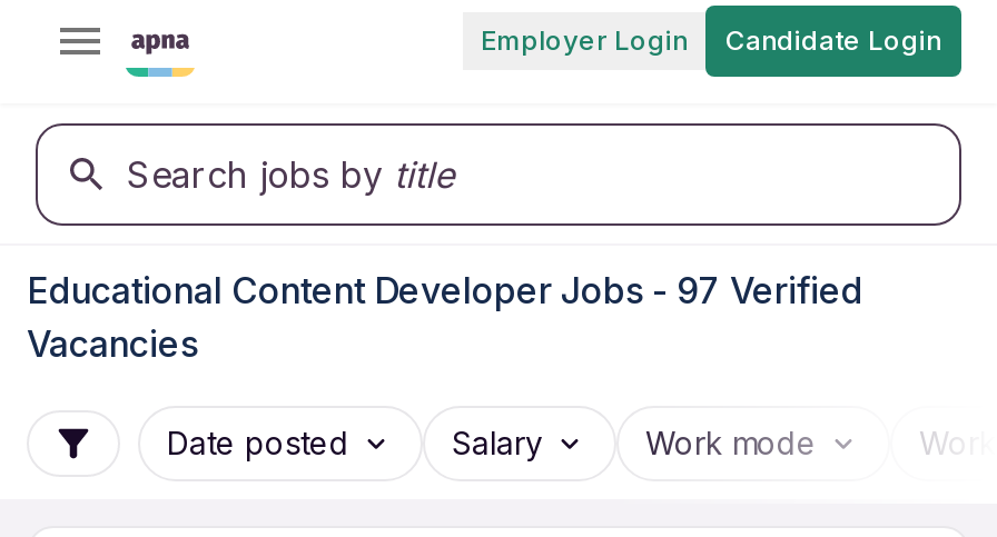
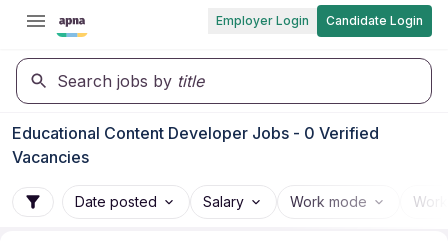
[27,268,863,312] Educational Content Developer Jobs - 97 Verified -> [12,123,379,143] Educational Content Developer Jobs - 0 Verified

